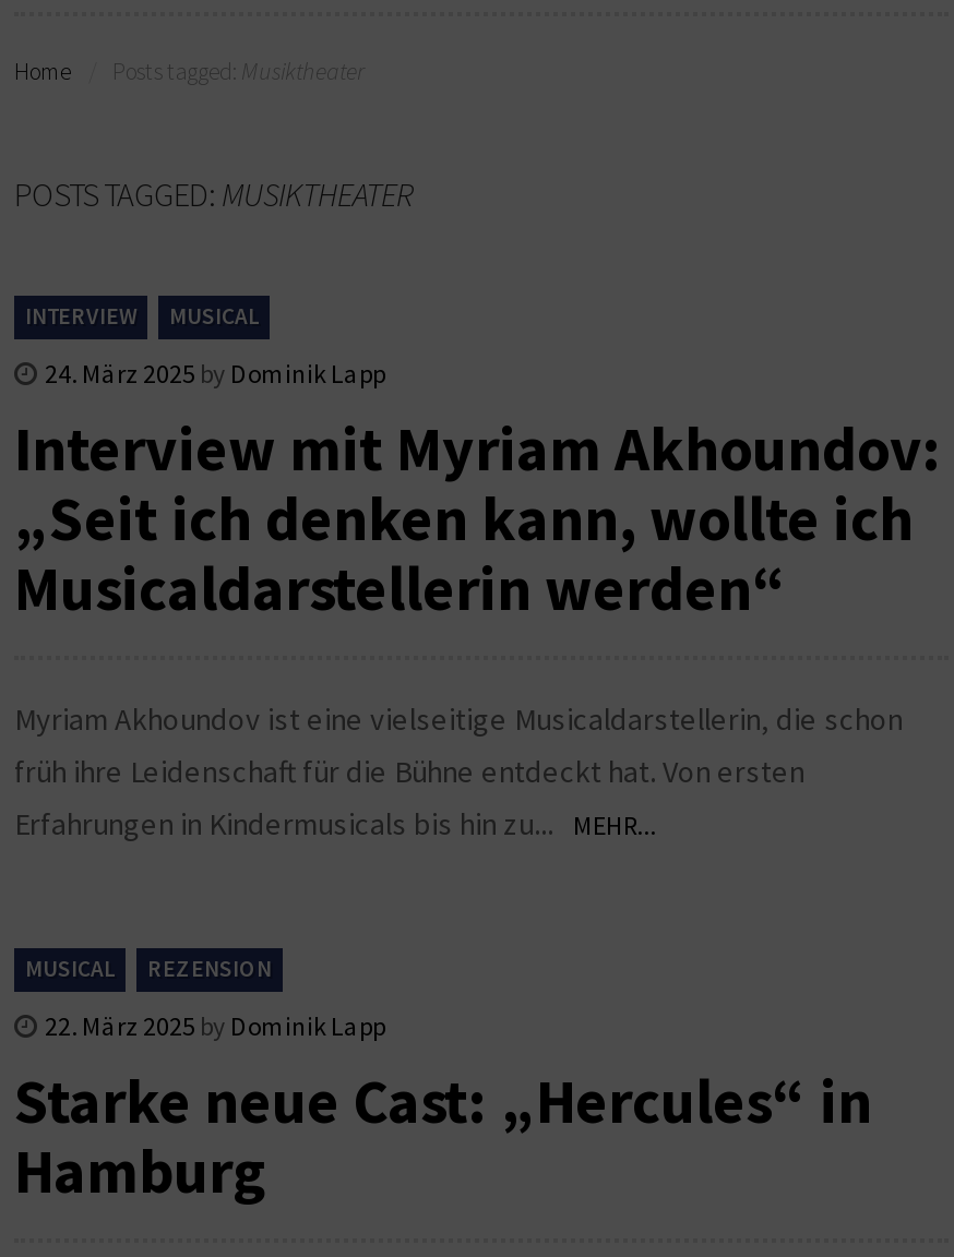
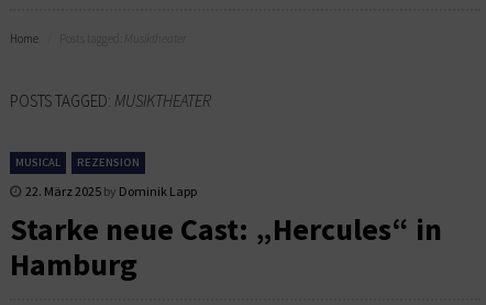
[14,302,942,843] INTERVIEW | MUSICAL | 24. März 2025 by Dominik Lapp | Interview mit Myriam Akhoundov: | „Seit ich denken kann, wollte ich | Musicaldarstellerin werden“ | Myriam Akhoundov ist eine vielseitige Musicaldarstellerin, die schon | früh ihre Leidenschaft für die Bühne entdeckt hat. Von ersten | Erfahrungen in Kindermusicals bis hin zu... MEHR... -> none

